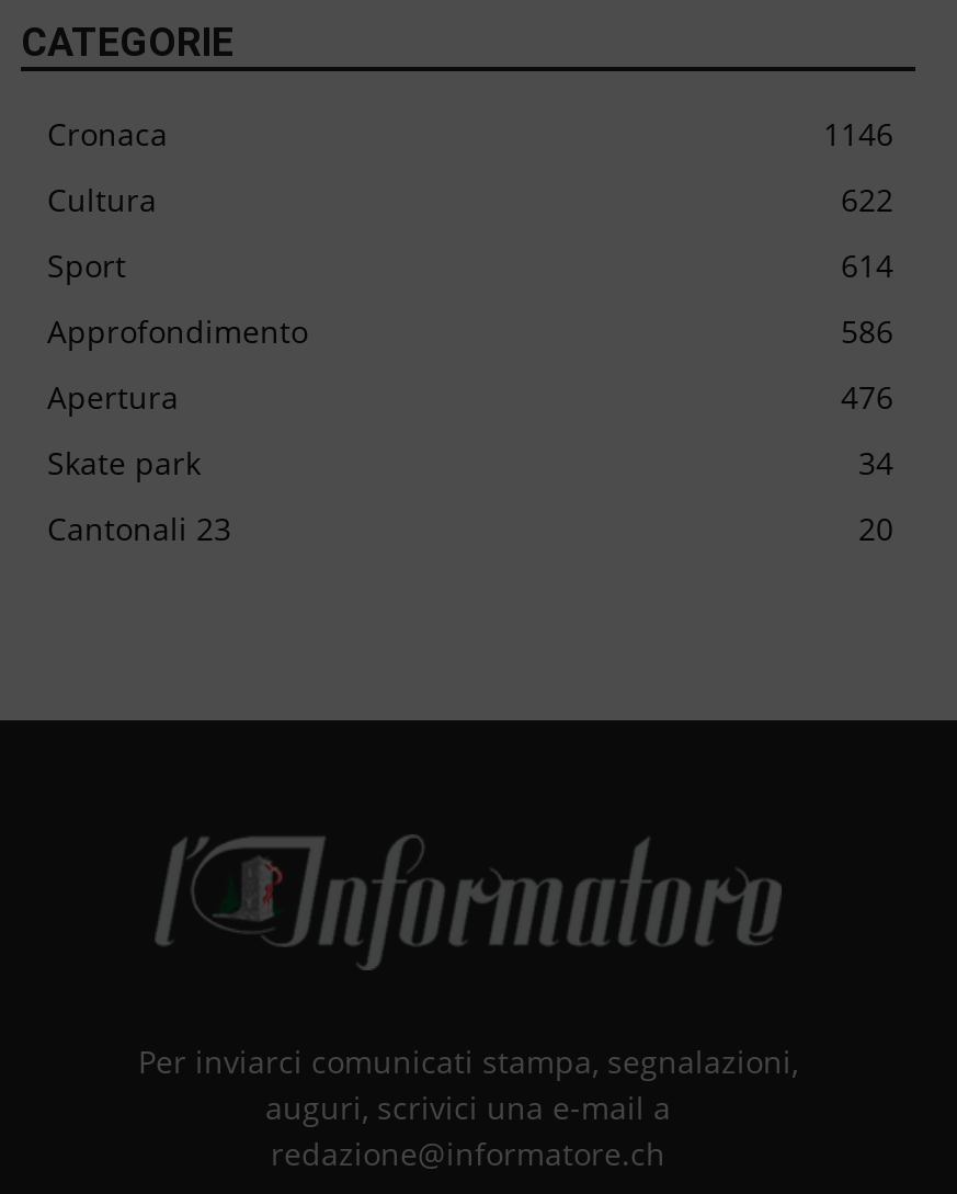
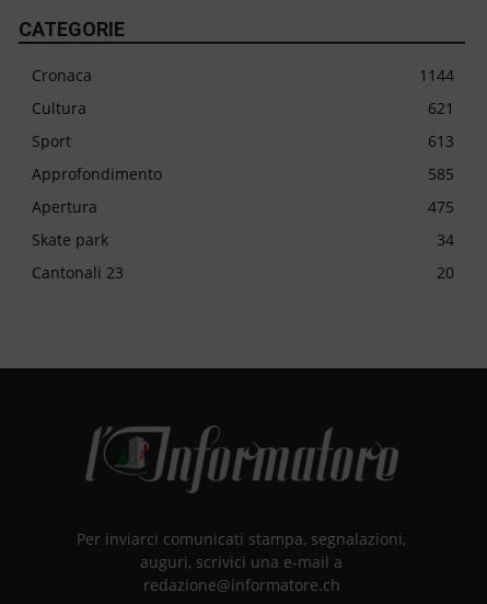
[823,114,893,155] 1146 -> [419,65,454,86] 1144
[841,179,893,221] 622 -> [428,98,454,119] 621
[841,245,893,287] 614 -> [428,131,454,152] 613
[841,311,893,353] 586 -> [428,164,454,184] 585
[841,377,893,418] 476 -> [428,197,454,217] 475

